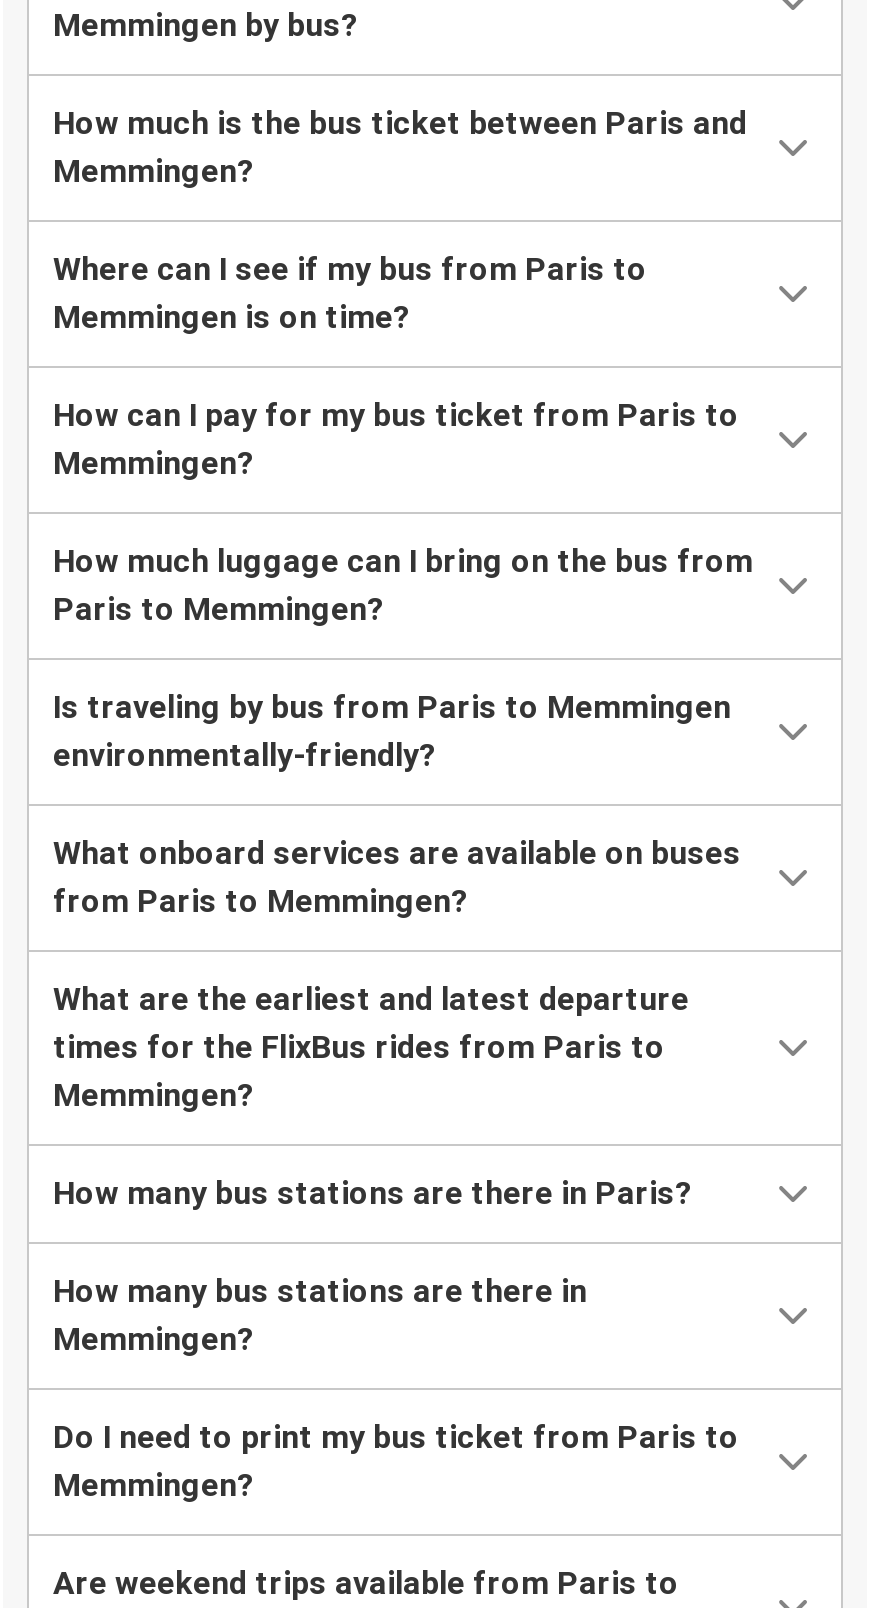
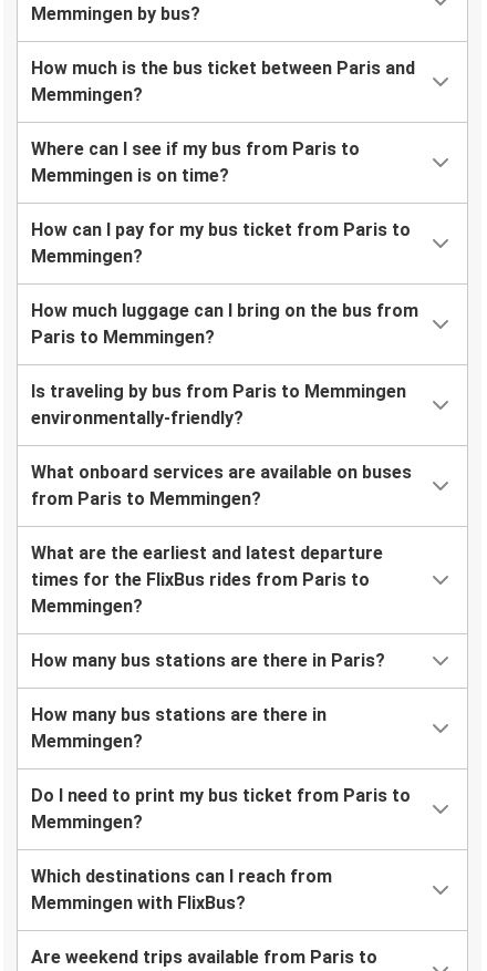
none -> [31,866,332,914] Which destinations can I reach from | Memmingen with FlixBus?

